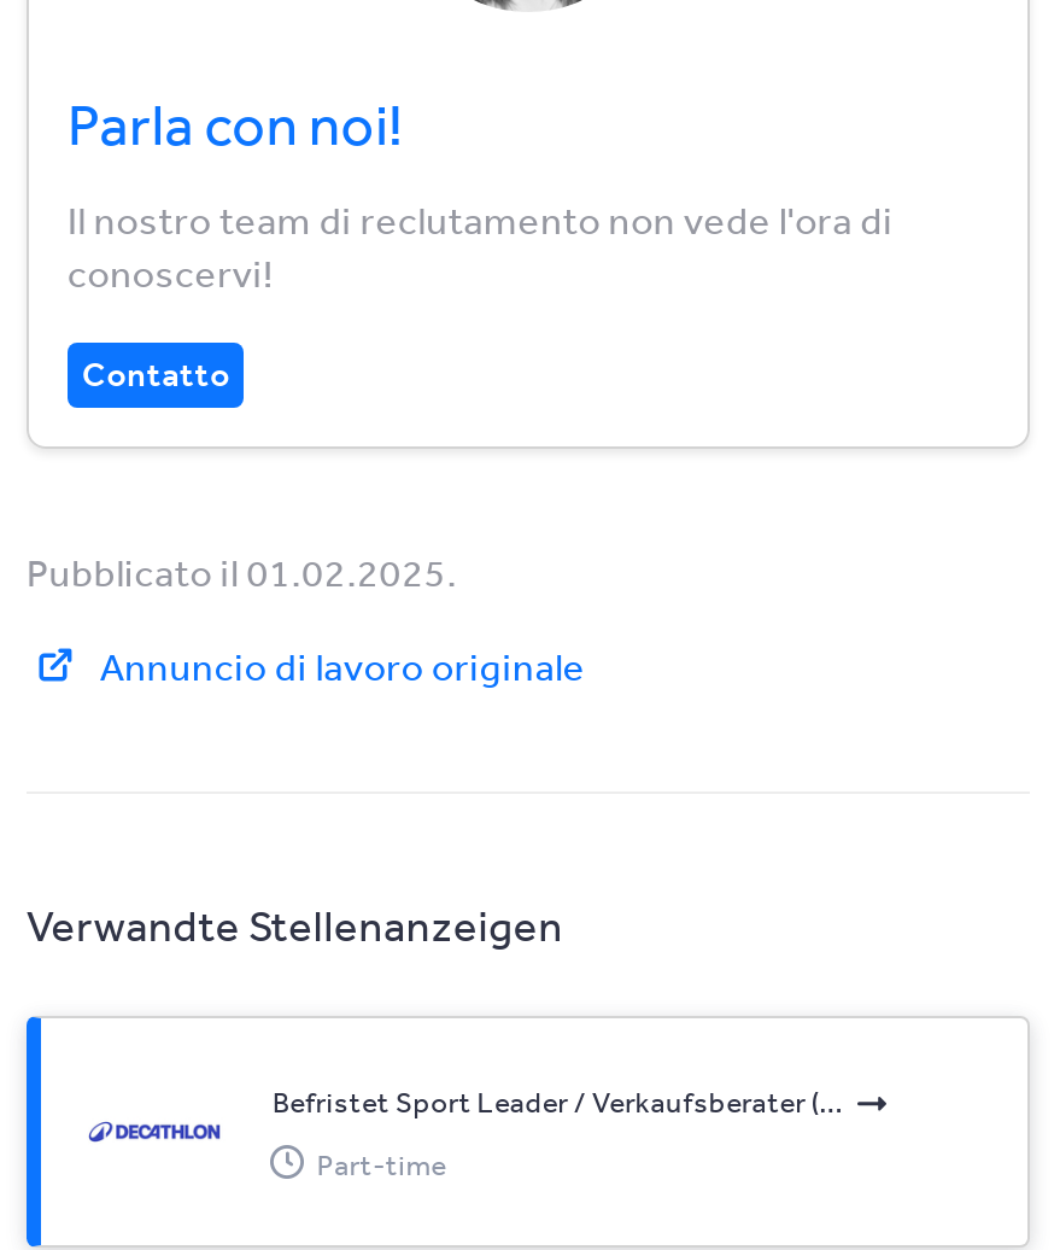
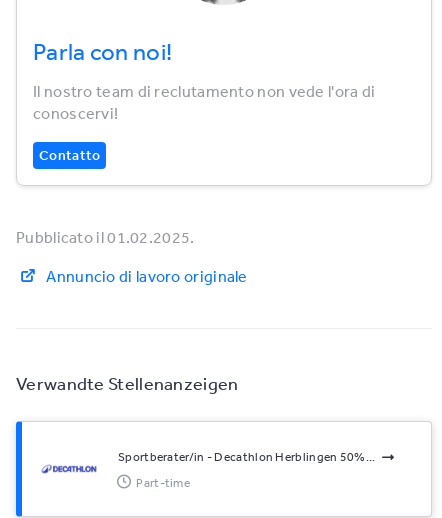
[273,1084,843,1123] Befristet Sport Leader / Verkaufsberater (... -> [118,449,375,465] Sportberater/in - Decathlon Herblingen 50%...

